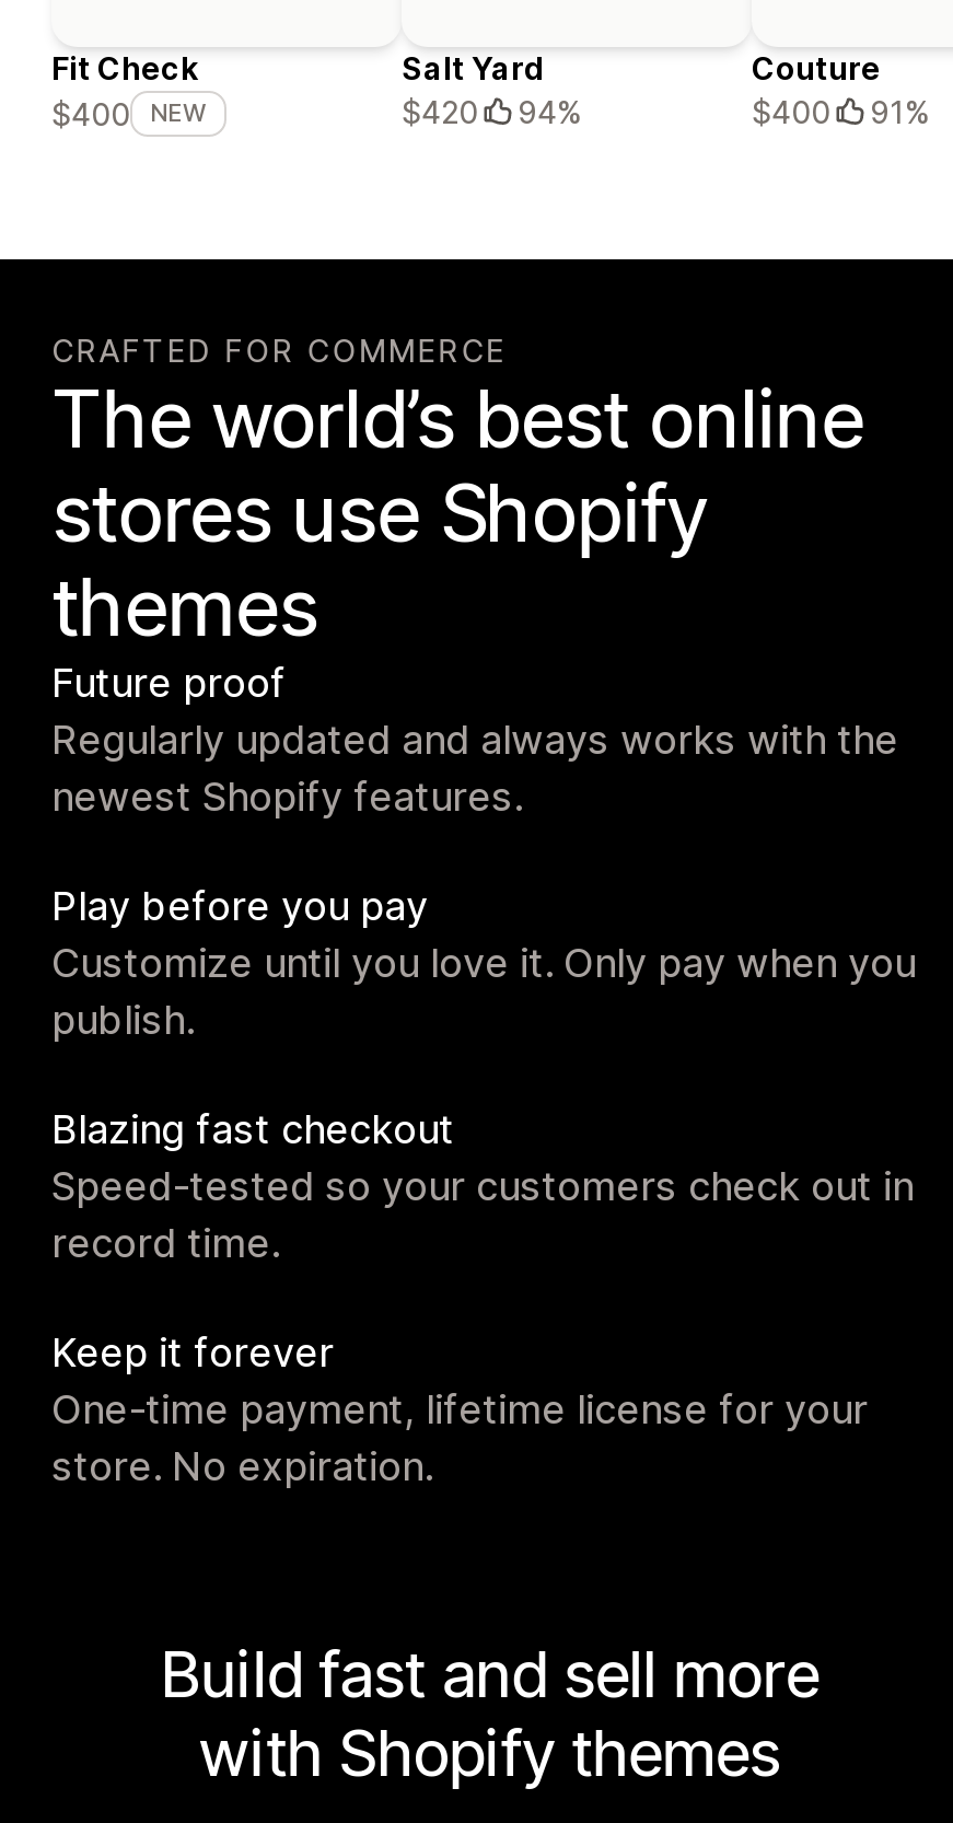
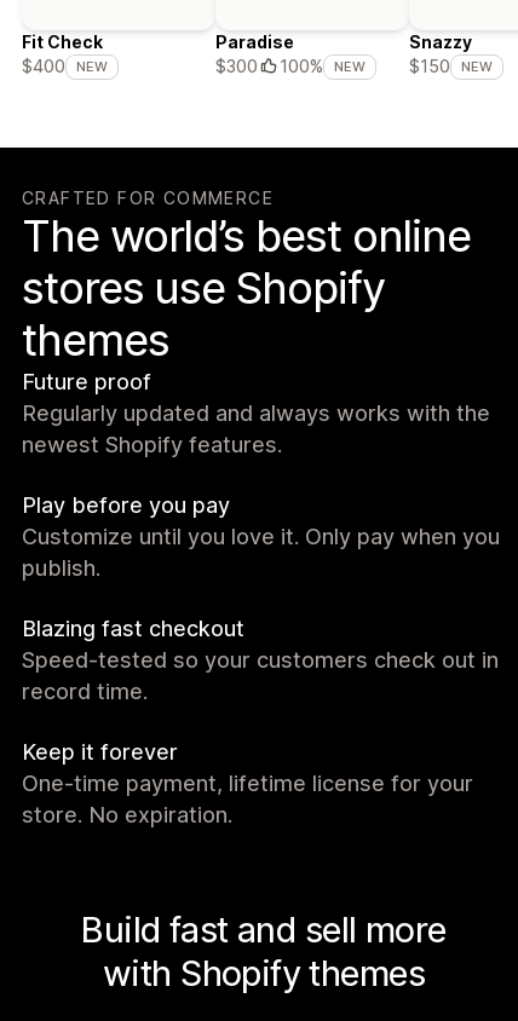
[402,49,581,130] Salt Yard | $420 | 94% -> [215,31,366,77] Paradise | $300 | 100% | NEW
[752,49,929,130] Couture | $400 | 91% -> [409,31,493,77] Snazzy | $150 | NEW

